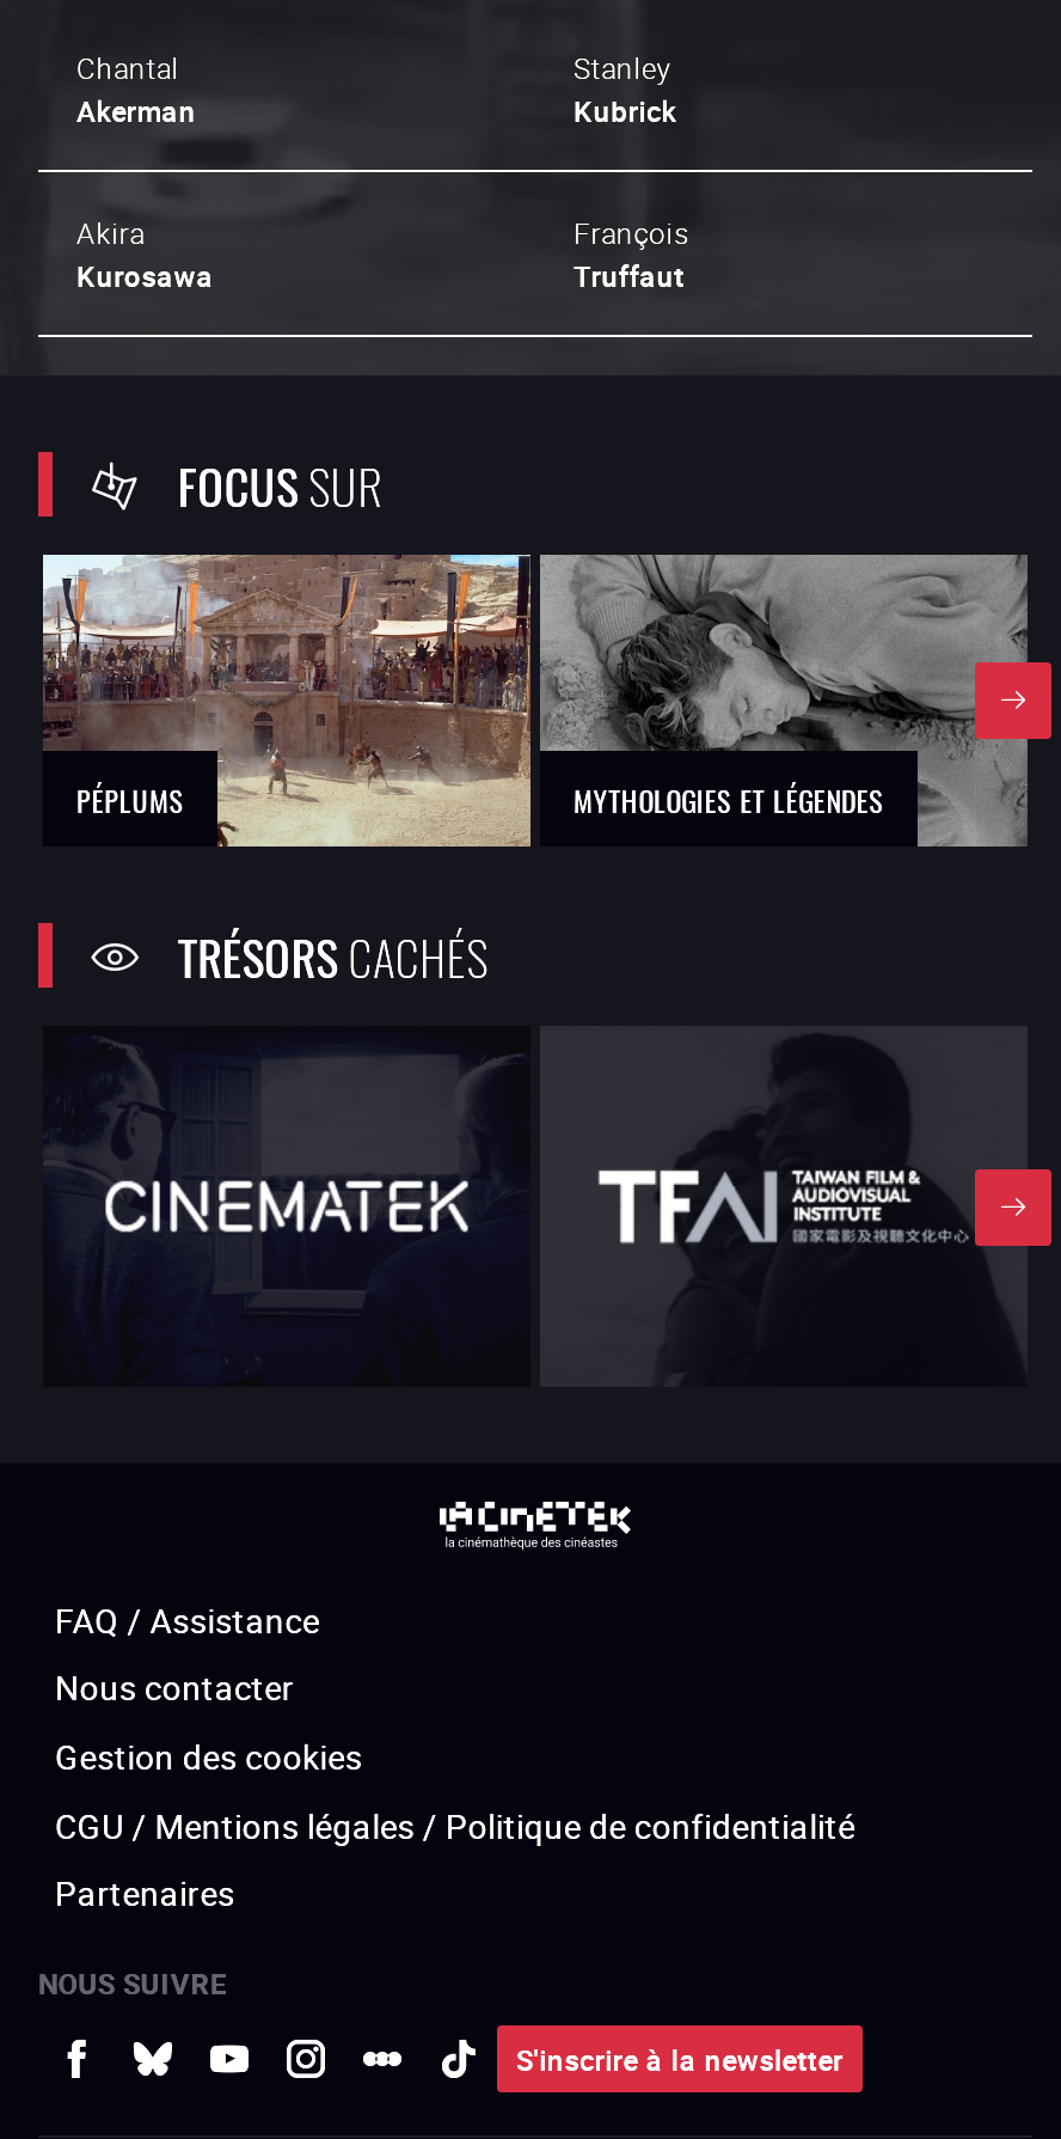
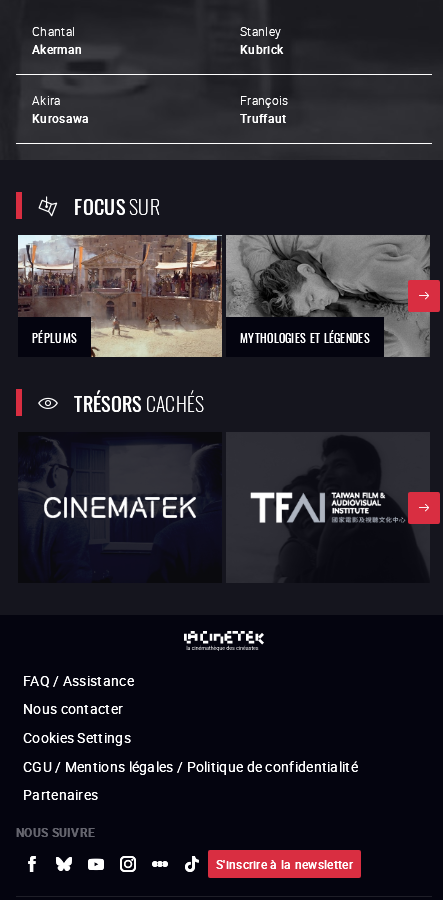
[55,1733,363,1778] Gestion des cookies -> [23,728,131,747] Cookies Settings

